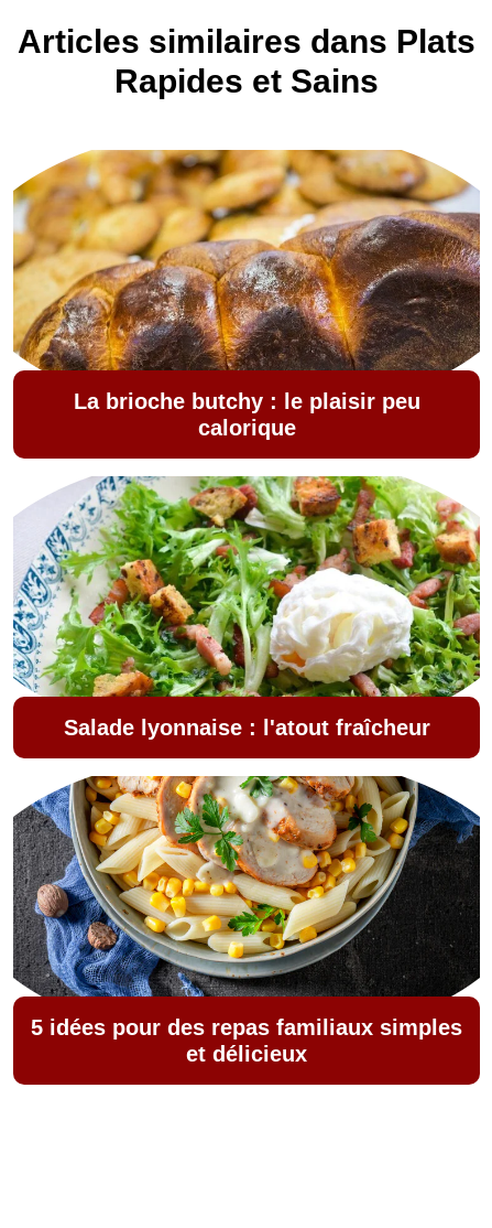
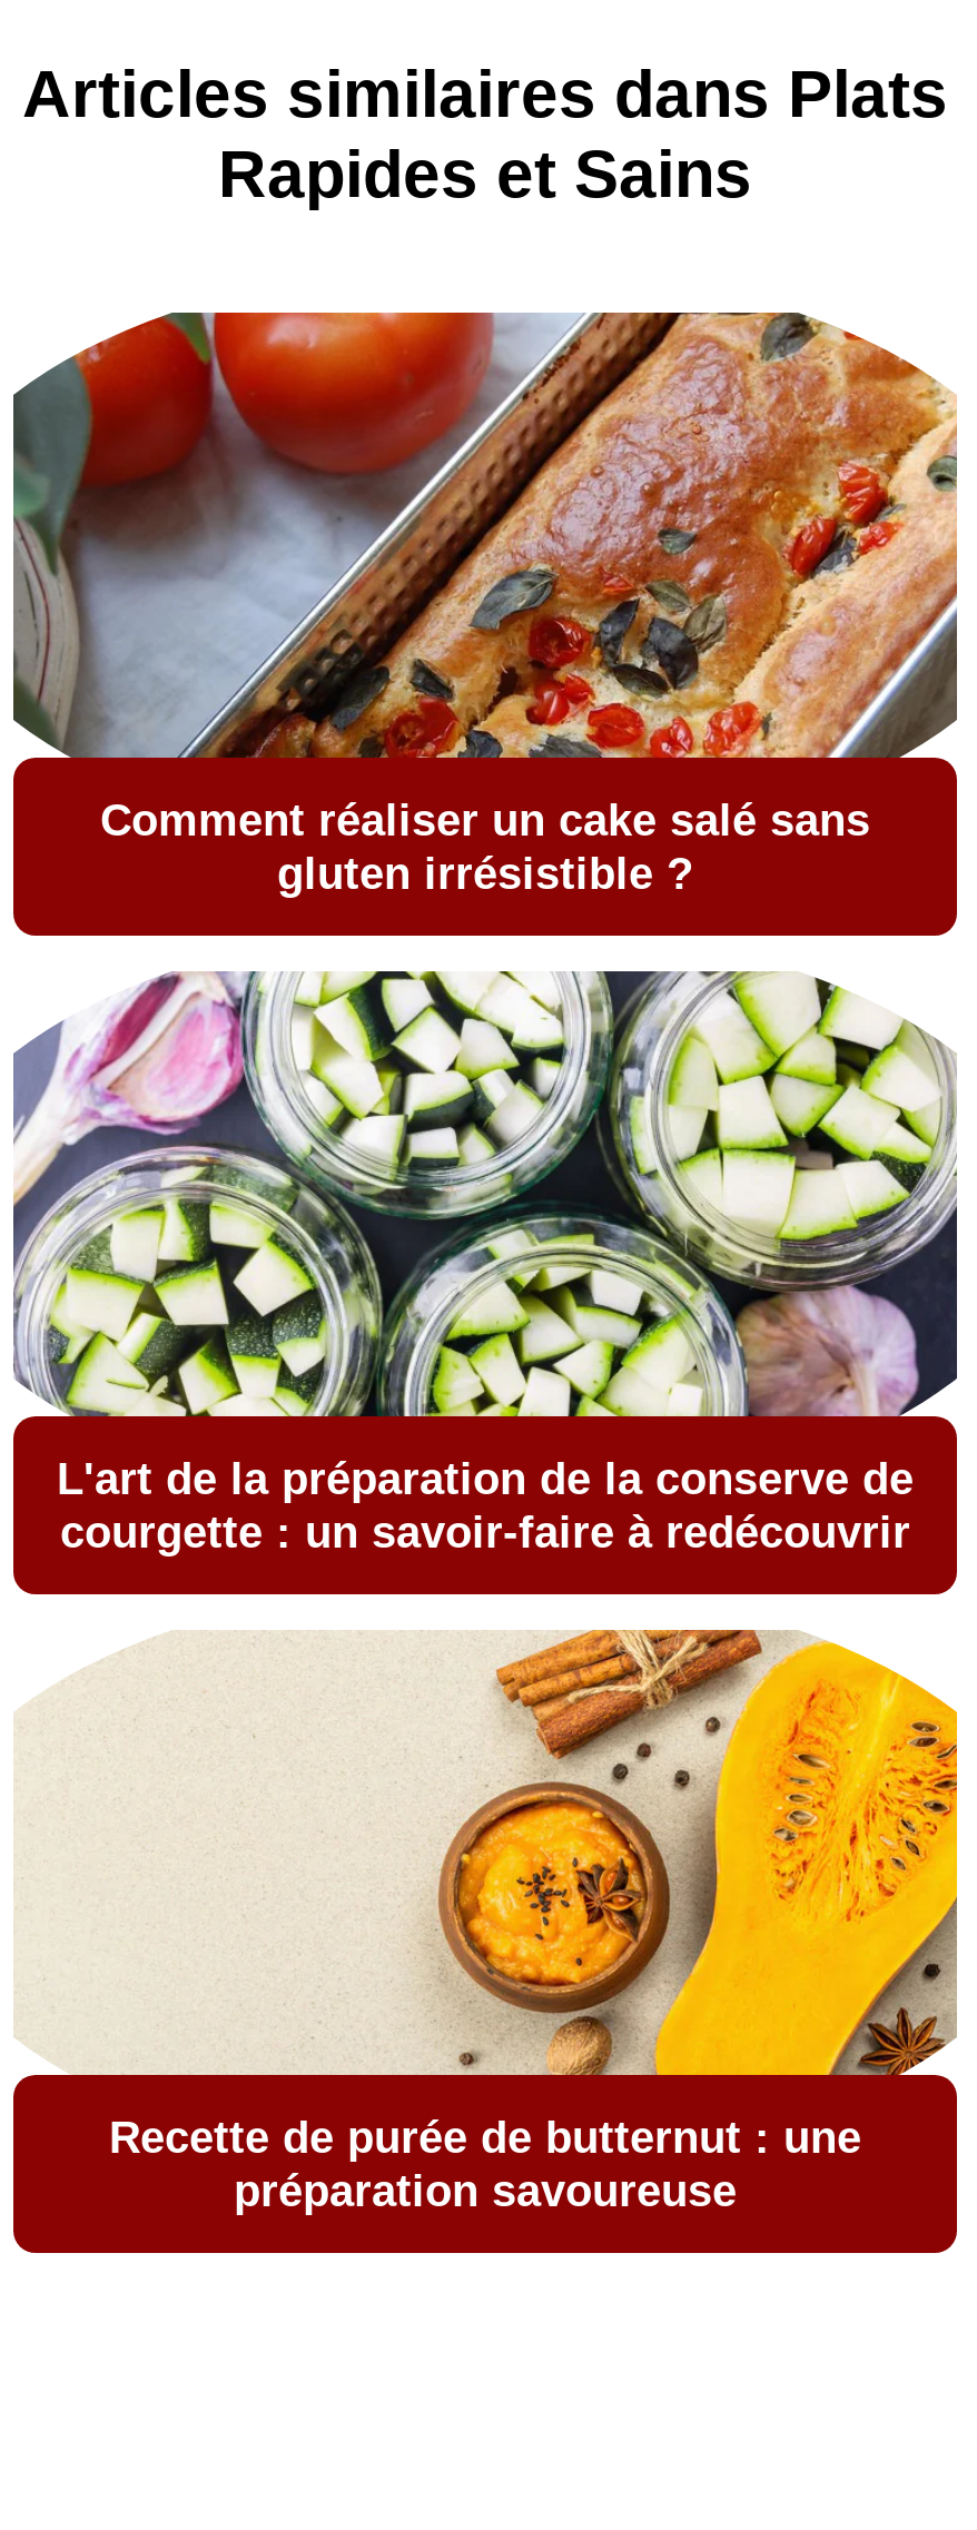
[12,149,480,440] [image] | La brioche butchy : le plaisir peu | calorique -> [11,310,959,899] [image] | Comment réaliser un cake salé sans | gluten irrésistible ?
[13,475,481,740] [image] | Salade lyonnaise : l'atout fraîcheur -> [13,969,959,1558] [image] | L'art de la préparation de la conserve de | courgette : un savoir-faire à redécouvrir
[12,775,481,1067] [image] | 5 idées pour des repas familiaux simples | et délicieux -> [13,1628,959,2216] [image] | Recette de purée de butternut : une | préparation savoureuse

